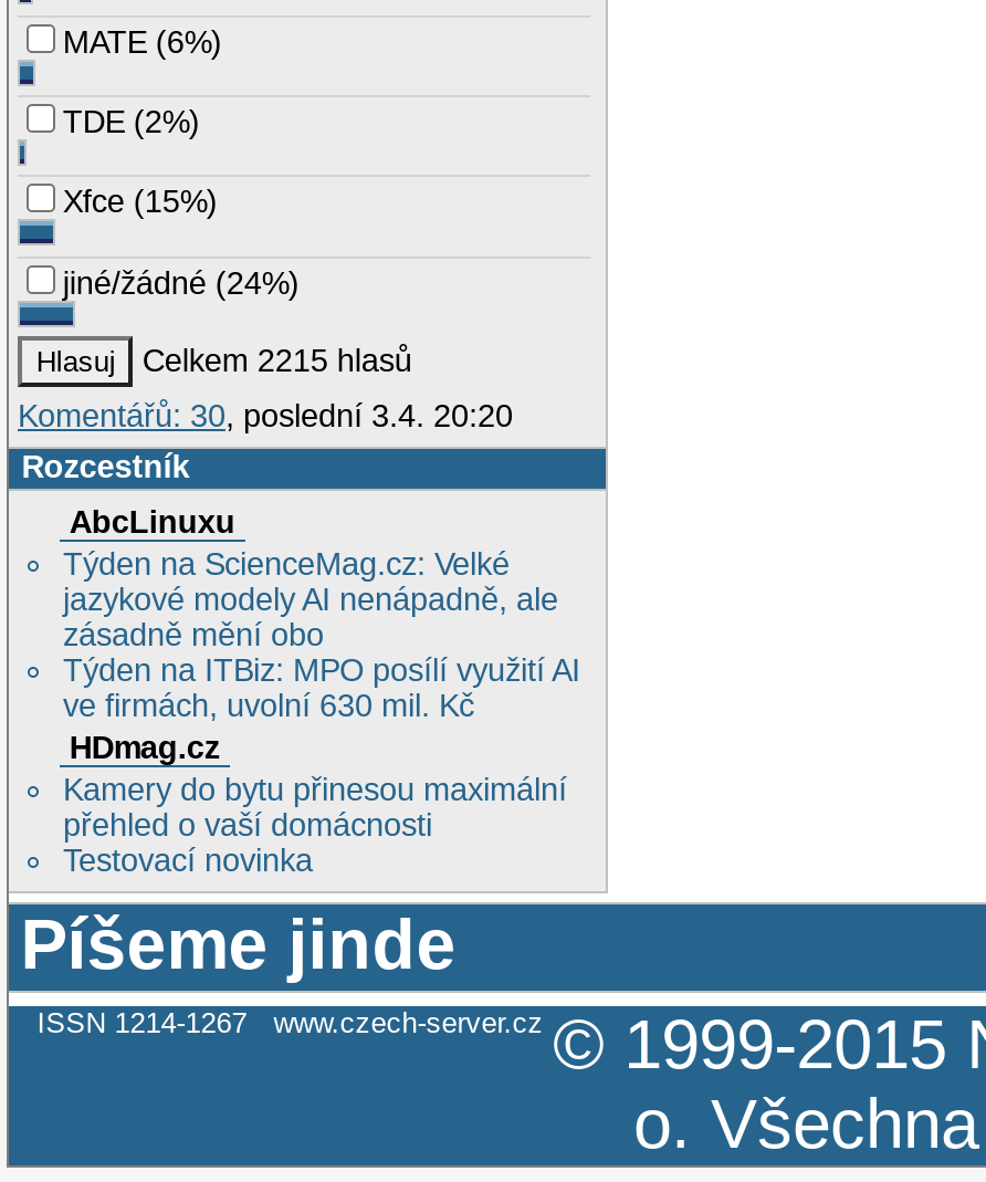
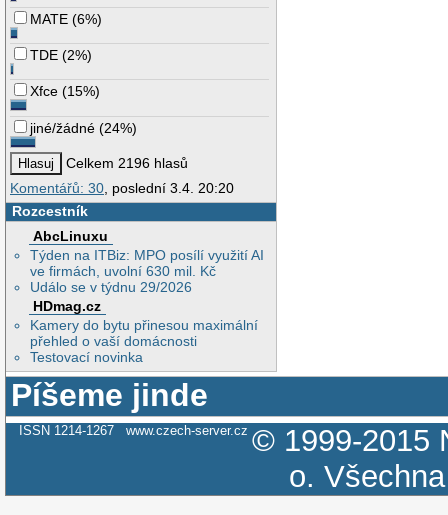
[133,343,412,379] Celkem 2215 hlasů -> [62,155,188,171] Celkem 2196 hlasů
[63,546,558,652] Týden na ScienceMag.cz: Velké | jazykové modely AI nenápadně, ale | zásadně mění obo -> none
moved [63,652,580,723] -> [30,247,264,279]: Týden na ITBiz: MPO posílí využití AI | ve firmách, uvolní 630 mil. Kč
none -> [30,279,192,295] Událo se v týdnu 29/2026

